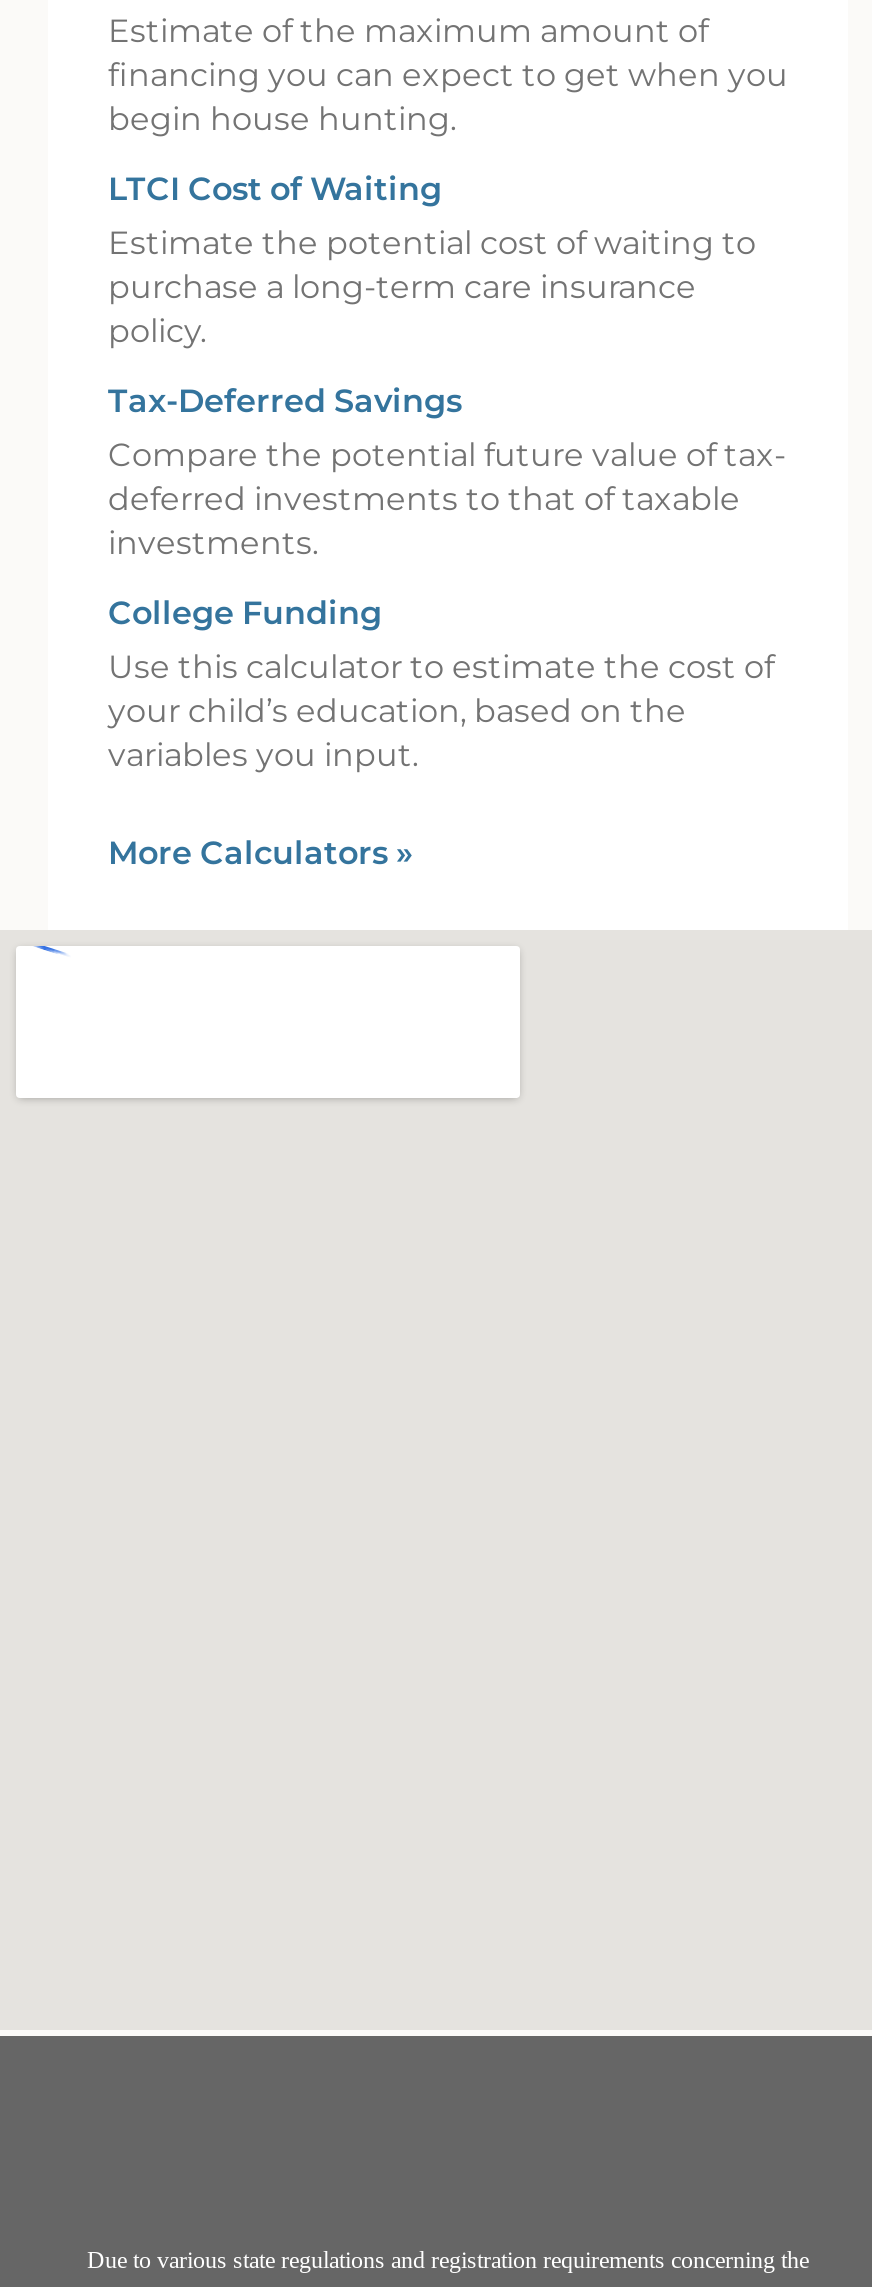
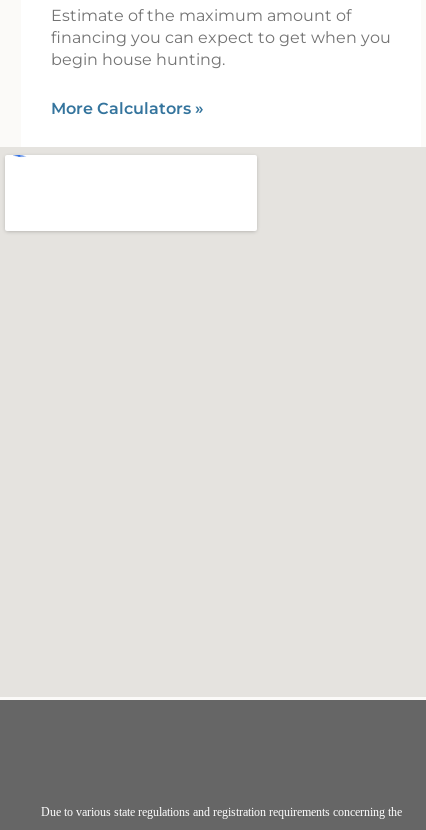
[108,170,786,774] LTCI Cost of Waiting | Estimate the potential cost of waiting to | purchase a long-term care insurance | policy. | Tax-Deferred Savings | Compare the potential future value of tax- | deferred investments to that of taxable | investments. | College Funding | Use this calculator to estimate the cost of | your child’s education, based on the | variables you input. -> none

